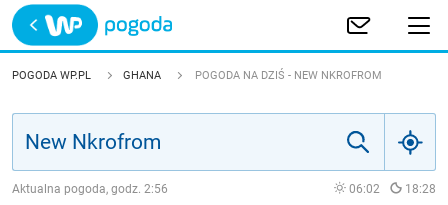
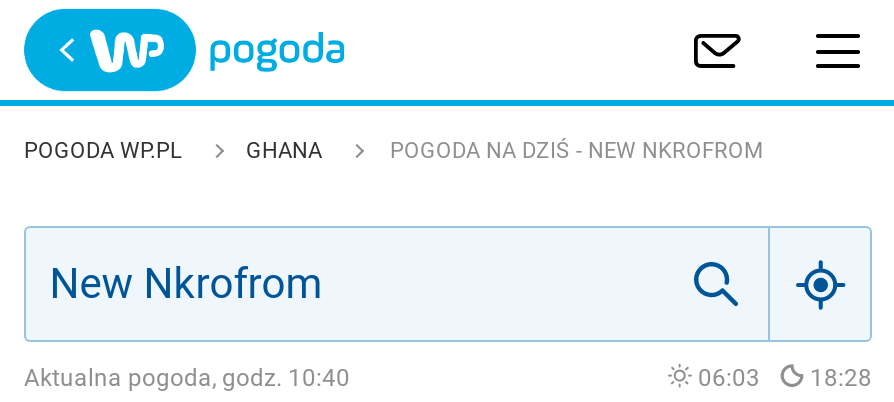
[12,182,168,196] Aktualna pogoda, godz. 2:56 -> [24,364,350,392] Aktualna pogoda, godz. 10:40
[349,182,436,196] 06:02 18:28 -> [698,364,872,392] 06:03 18:28

